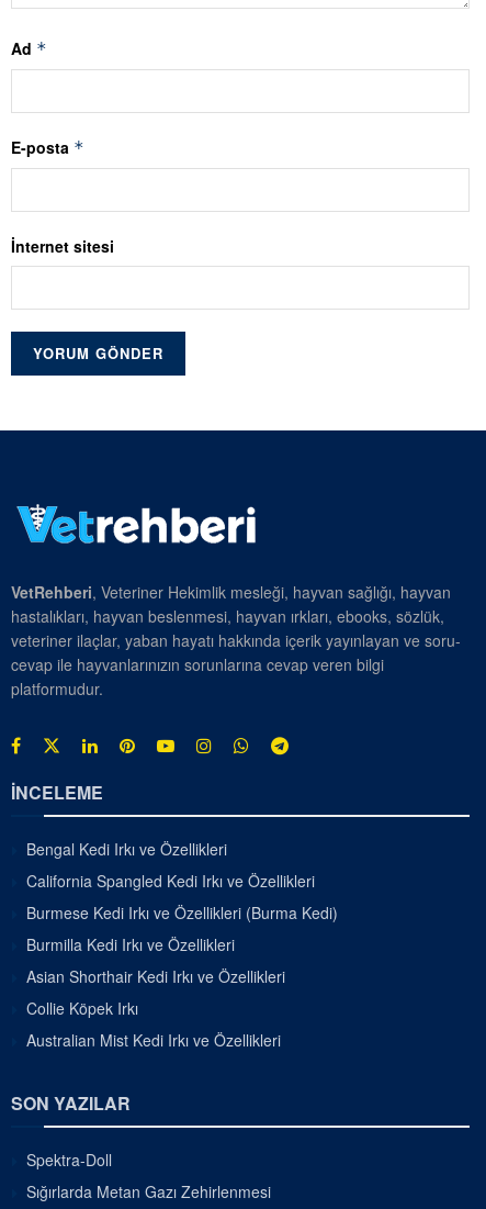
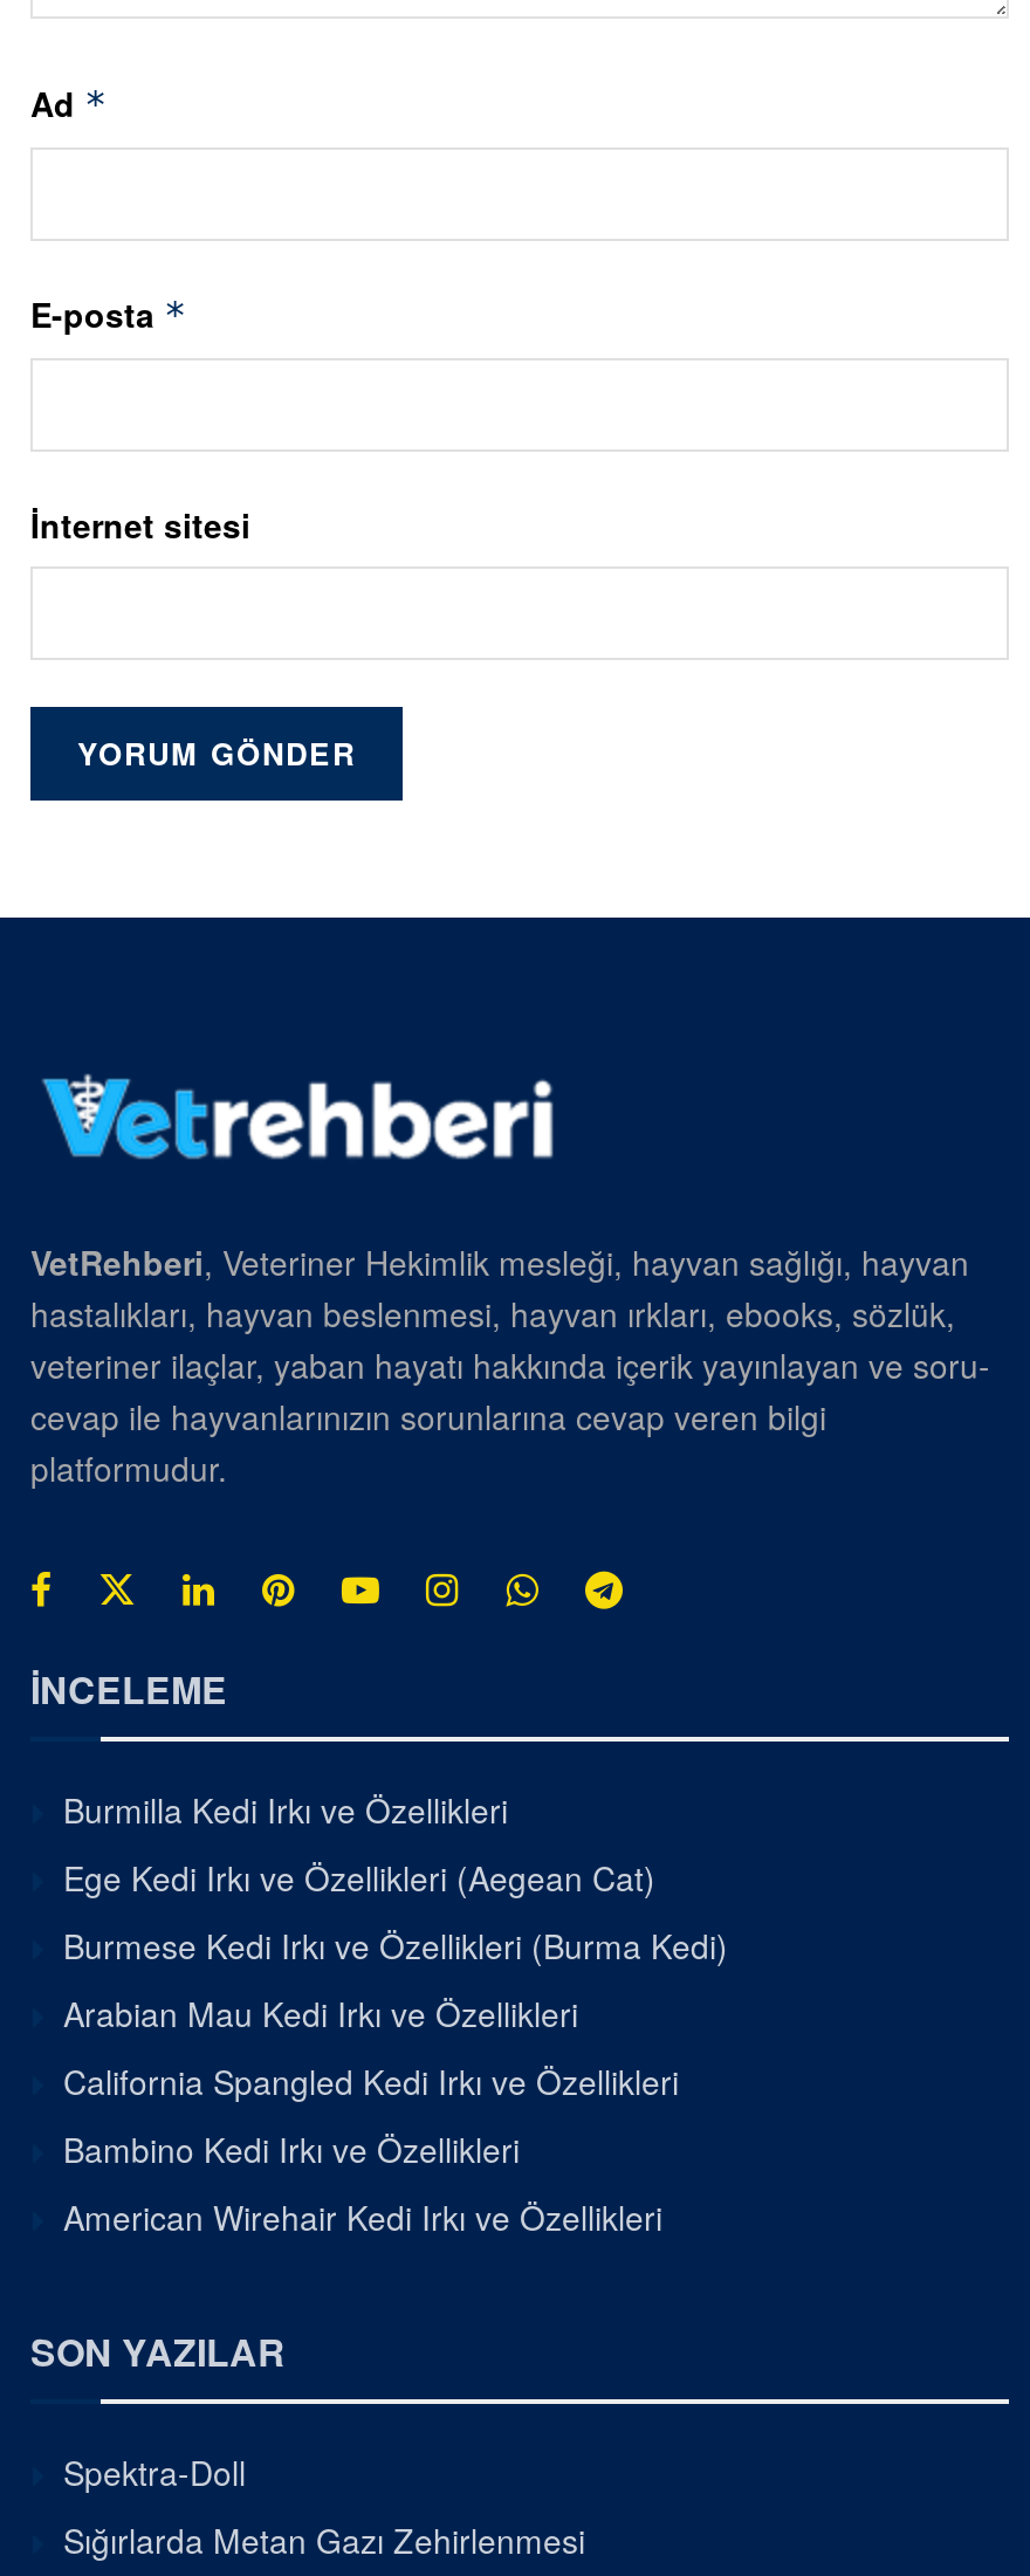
[26,838,227,860] Bengal Kedi Irkı ve Özellikleri -> [63,1854,655,2036] Ege Kedi Irkı ve Özellikleri (Aegean Cat) | Arabian Mau Kedi Irkı ve Özellikleri
moved [26,870,315,892] -> [63,2058,679,2104]: California Spangled Kedi Irkı ve Özellikleri
moved [26,902,338,955] -> [63,1786,728,1969]: Burmese Kedi Irkı ve Özellikleri (Burma Kedi) | Burmilla Kedi Irkı ve Özellikleri
[26,965,285,1051] Asian Shorthair Kedi Irkı ve Özellikleri | Collie Köpek Irkı | Australian Mist Kedi Irkı ve Özellikleri -> [63,2125,662,2240] Bambino Kedi Irkı ve Özellikleri | American Wirehair Kedi Irkı ve Özellikleri

